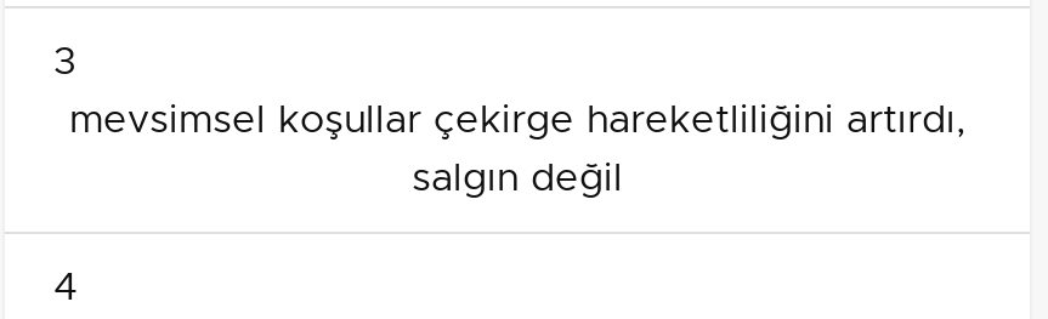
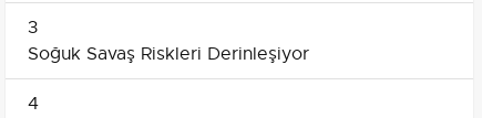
[69,96,965,203] mevsimsel koşullar çekirge hareketliliğini artırdı, | salgın değil -> [28,43,309,65] Soğuk Savaş Riskleri Derinleşiyor

